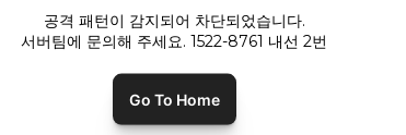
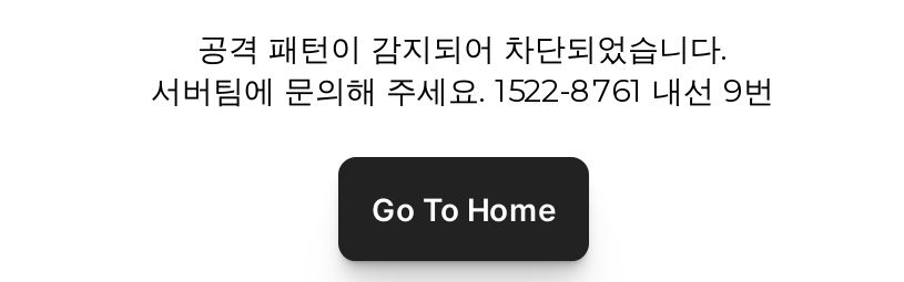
[21,31,327,51] 서버팀에 문의해 주세요. 1522-8761 내선 2번 -> [151,71,774,111] 서버팀에 문의해 주세요. 1522-8761 내선 9번

